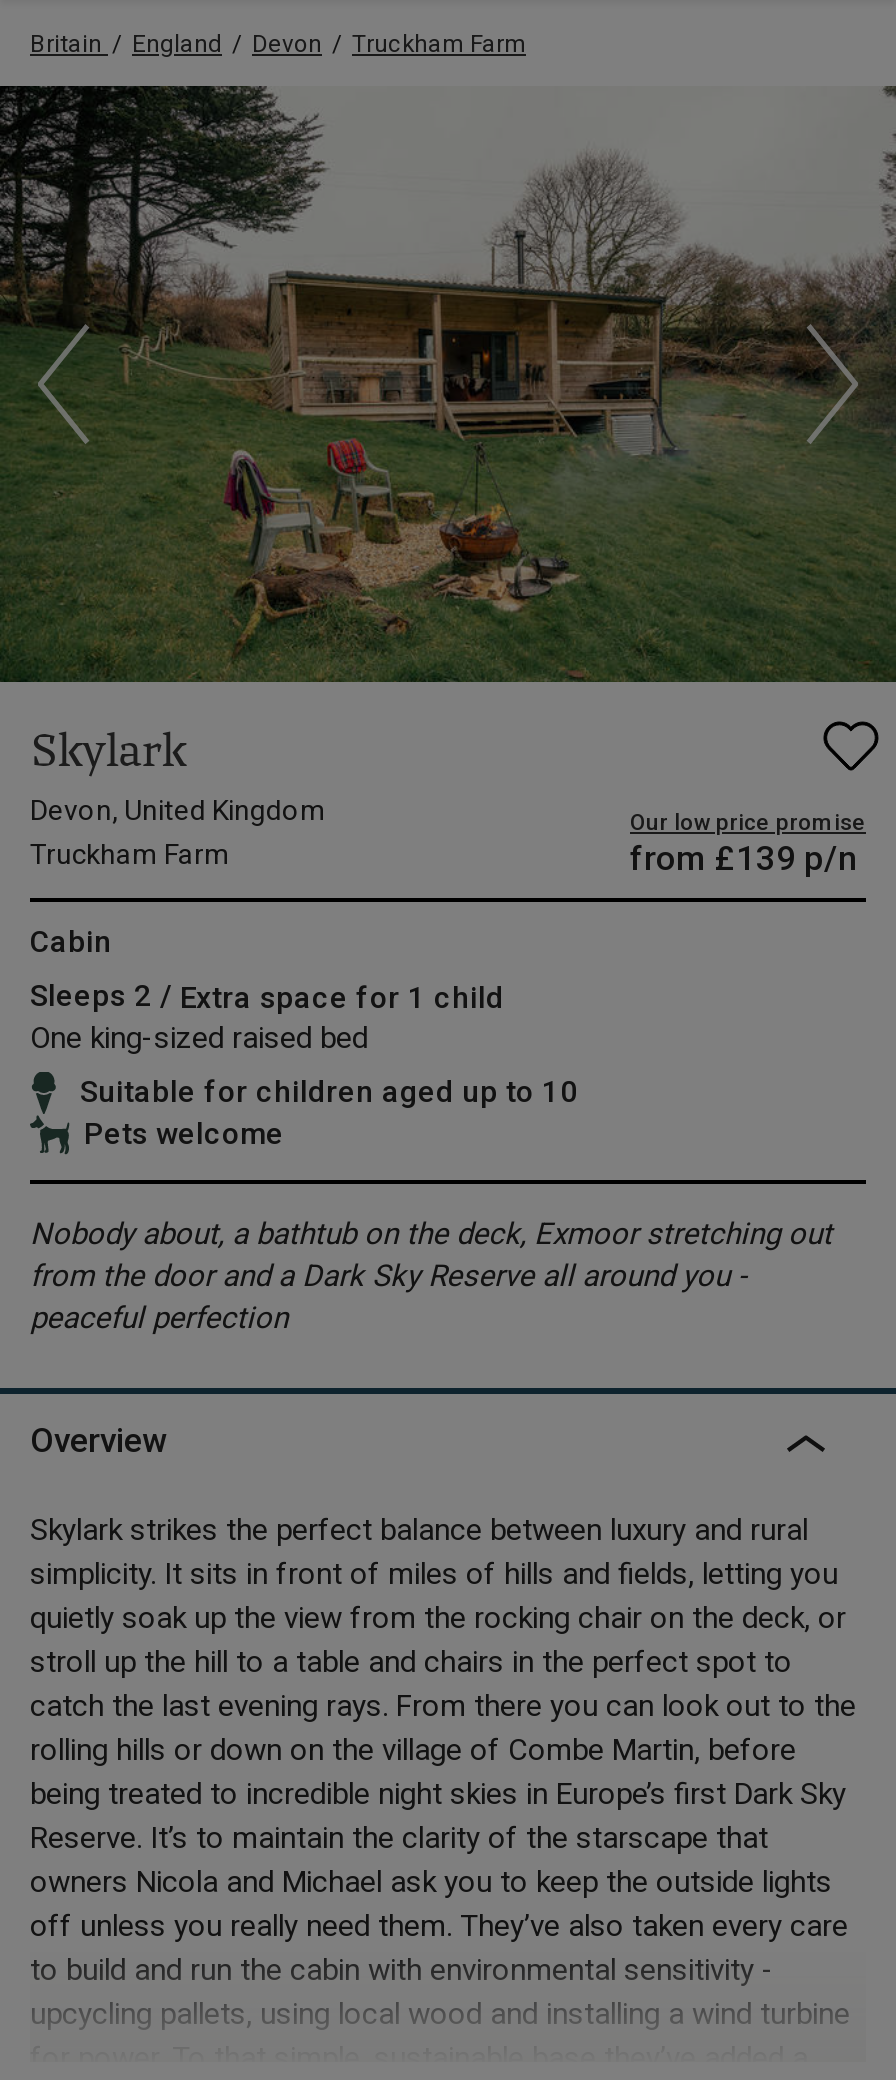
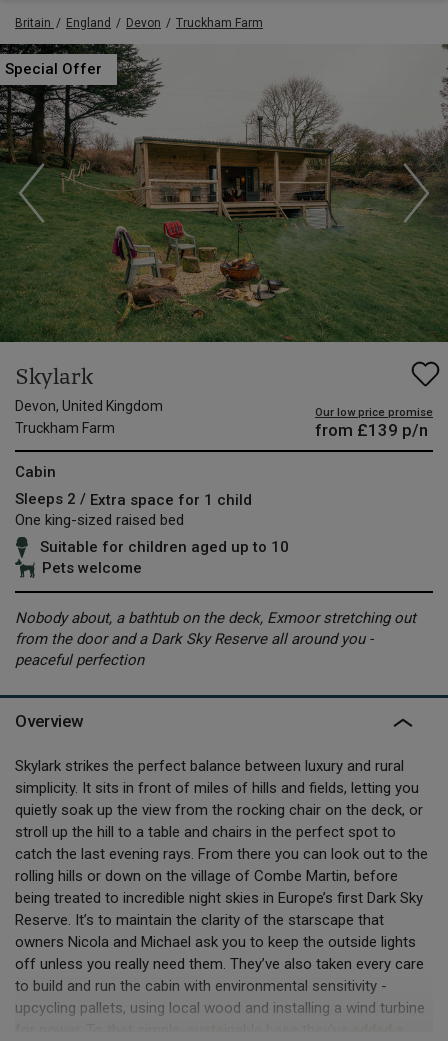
none -> [5,59,102,77] Special Offer

